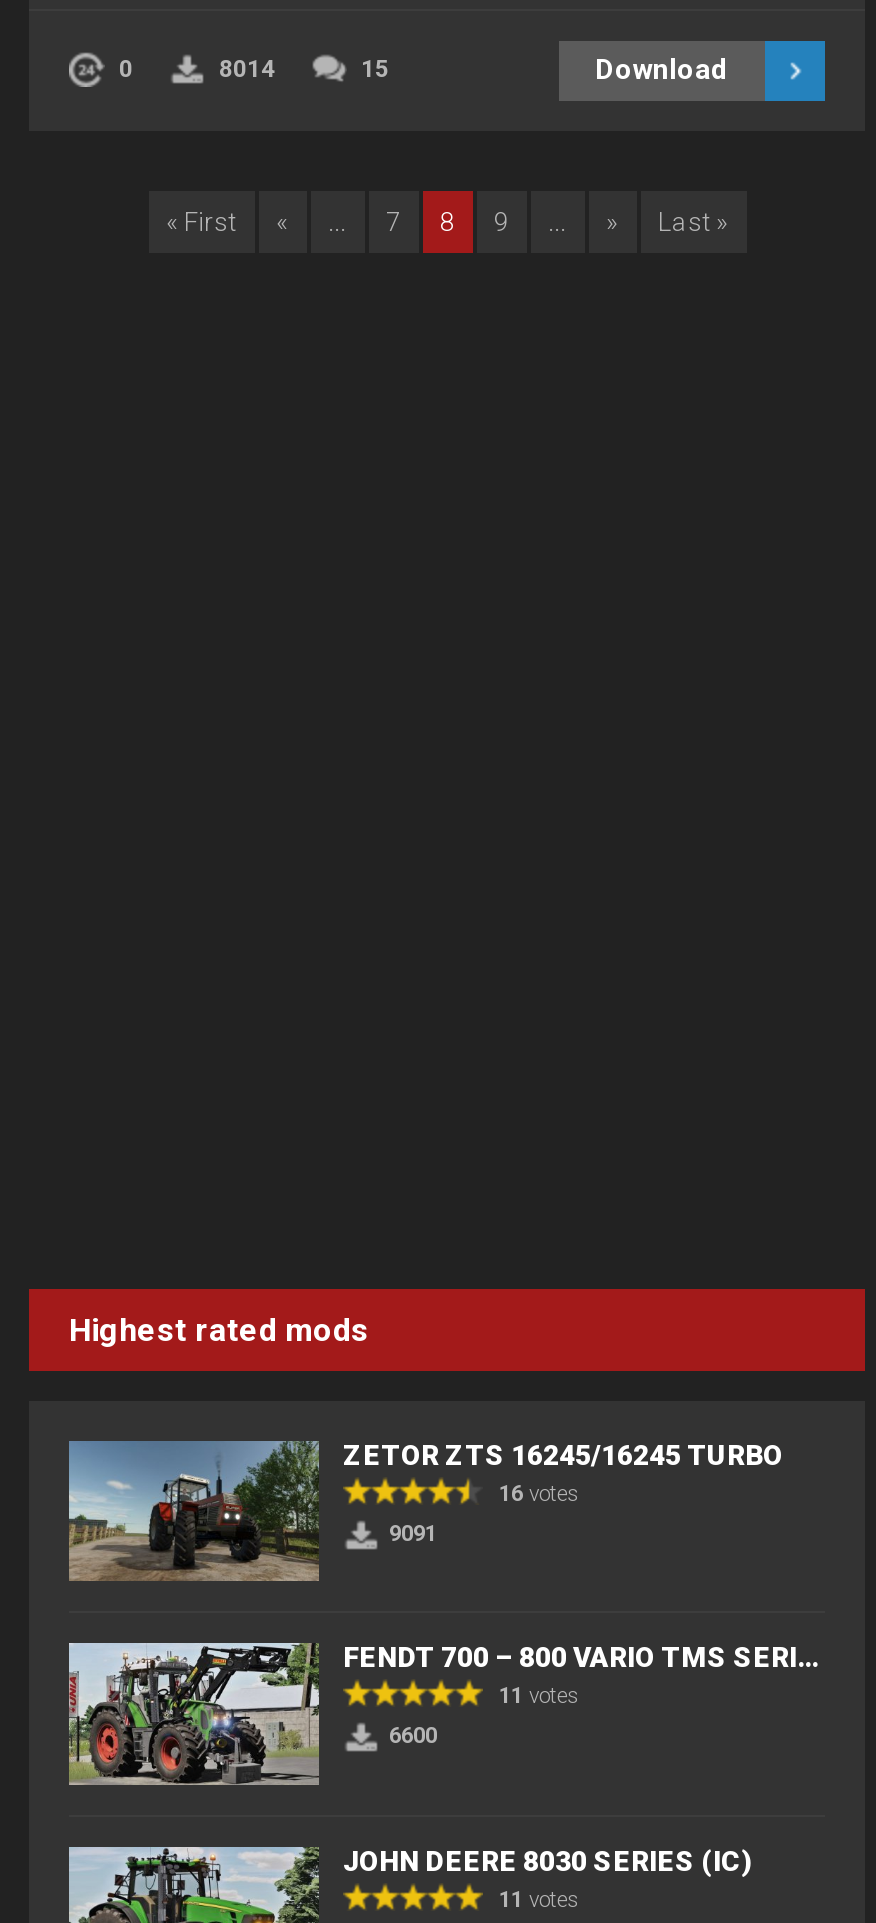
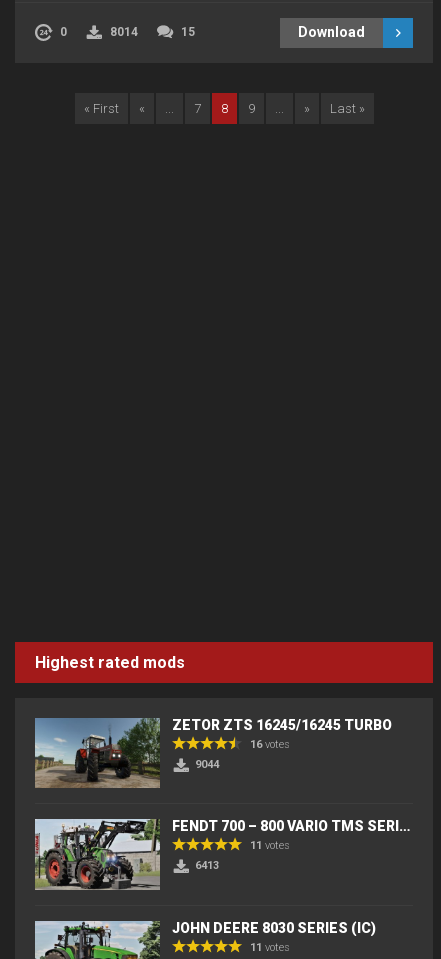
[389,1521,437,1547] 9091 -> [195,758,219,771] 9044
[389,1724,437,1750] 6600 -> [195,859,219,872] 6413

